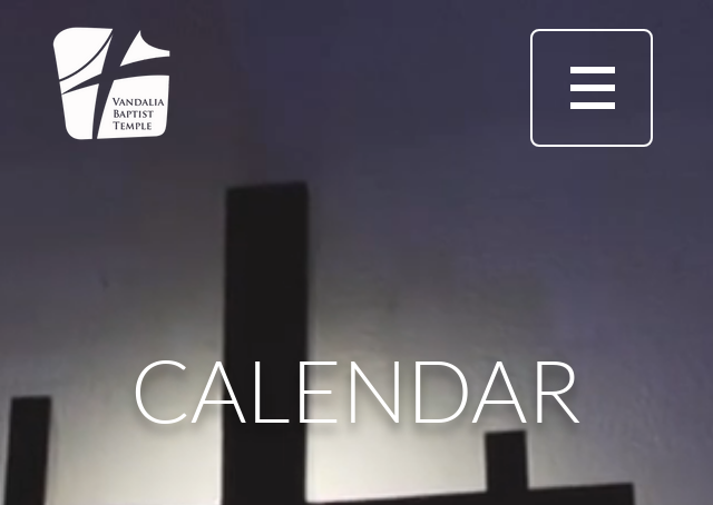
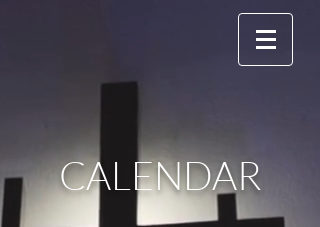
[51,24,172,142] [image] -> none

